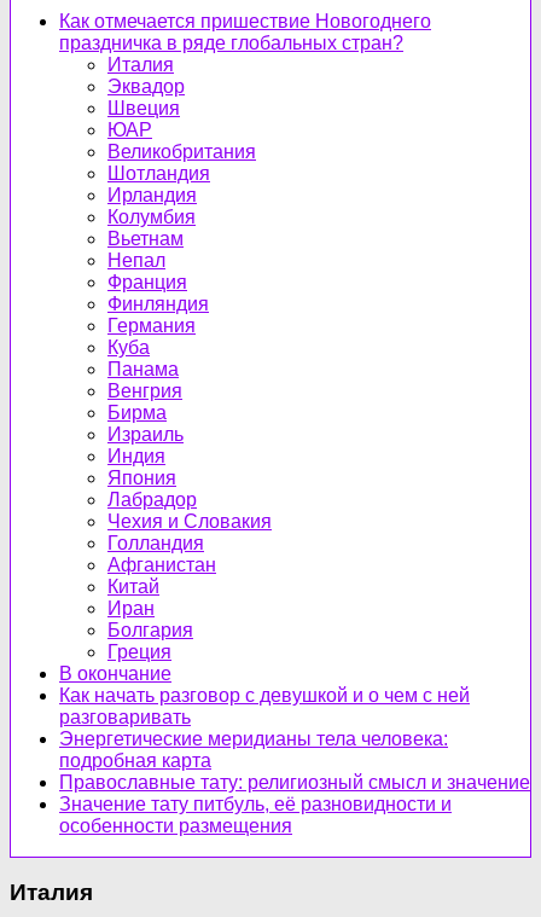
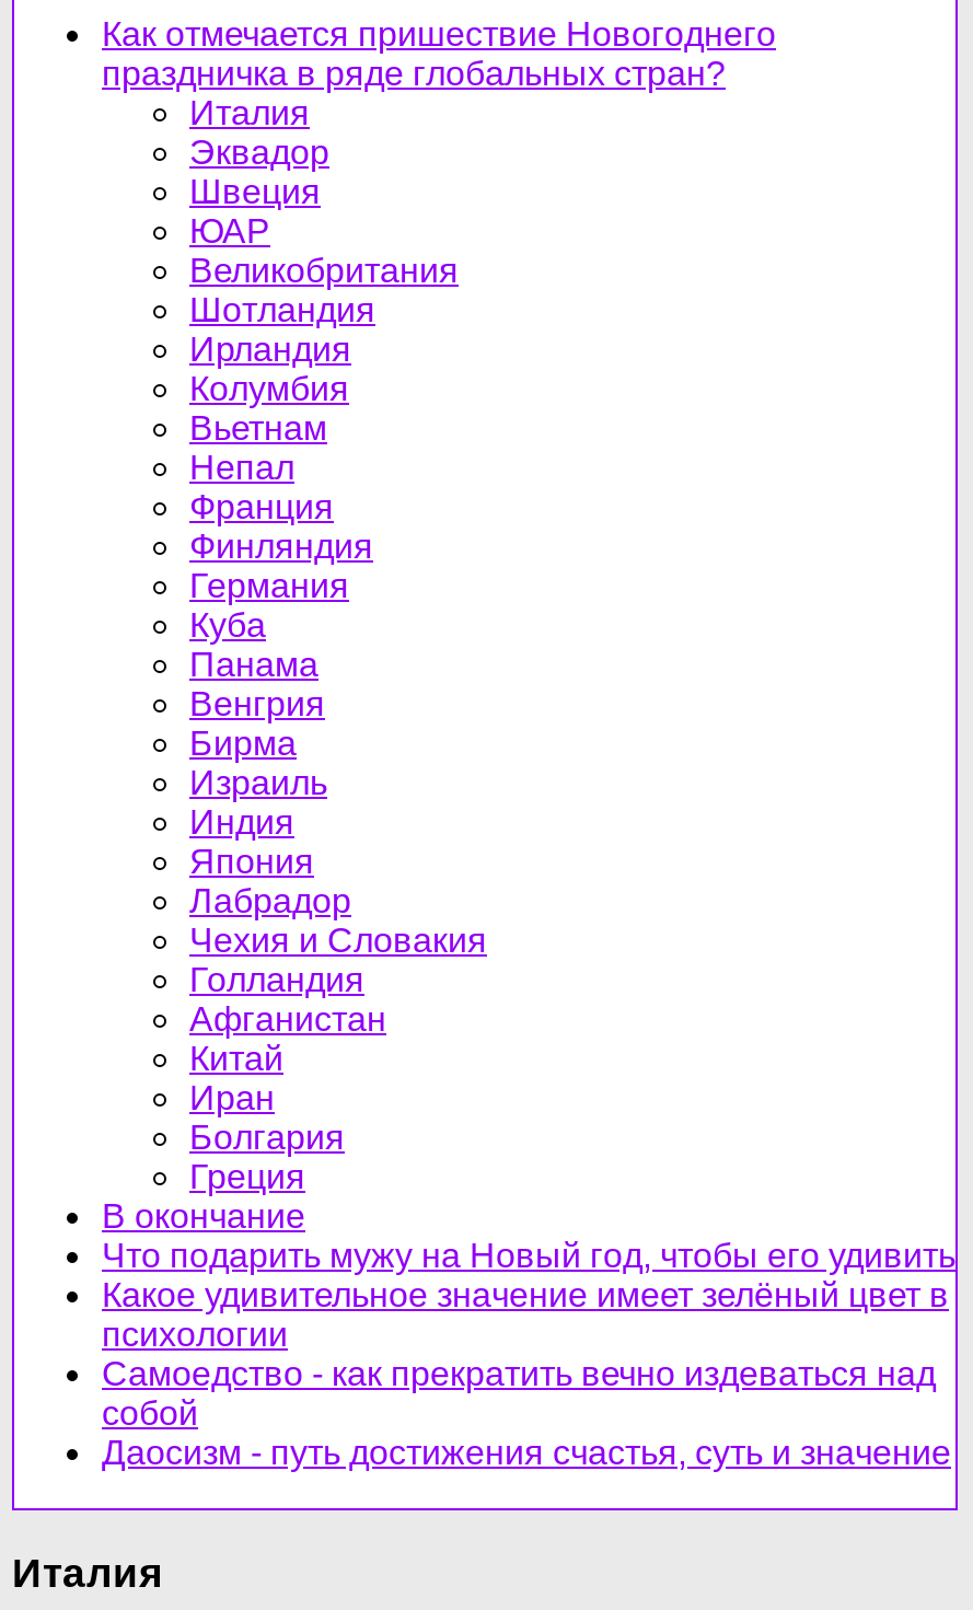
[59,685,530,836] Как начать разговор с девушкой и о чем с ней | разговаривать | Энергетические меридианы тела человека: | подробная карта | Православные тату: религиозный смысл и значение | Значение тату питбуль, её разновидности и | особенности размещения -> [102,1236,955,1470] Что подарить мужу на Новый год, чтобы его удивить | Какое удивительное значение имеет зелёный цвет в | психологии | Самоедство - как прекратить вечно издеваться над | собой | Даосизм - путь достижения счастья, суть и значение

